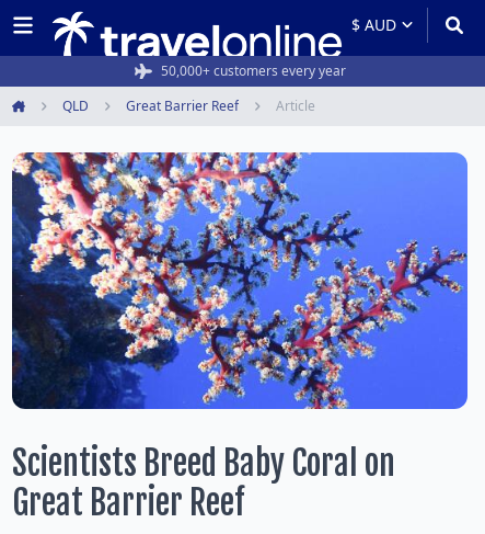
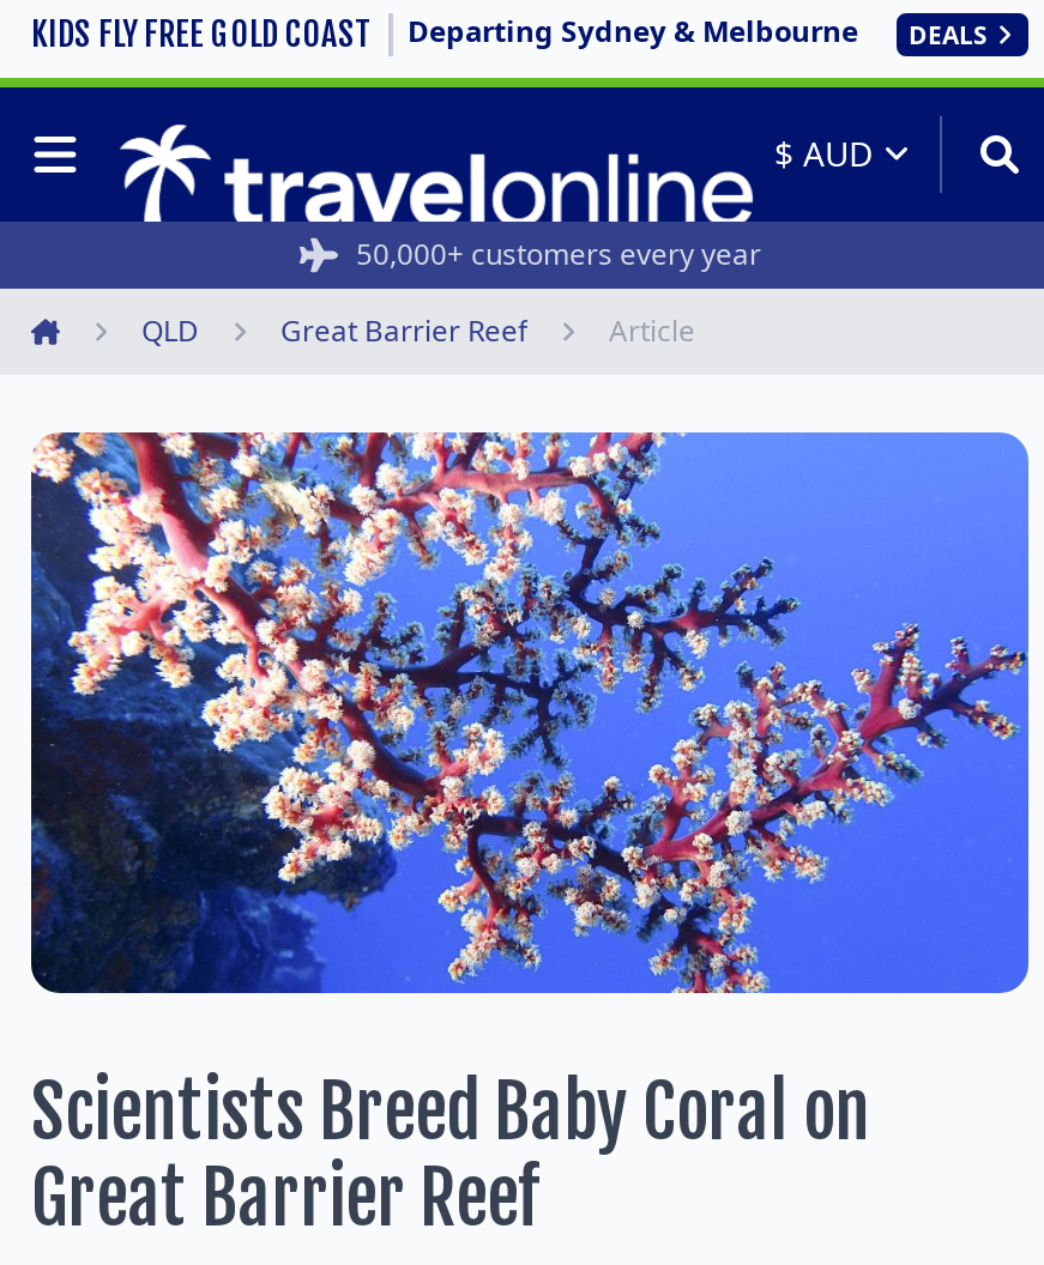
none -> [31,11,988,54] KIDS FLY FREE GOLD COAST | Departing Sydney & Melbourne | DEALS

